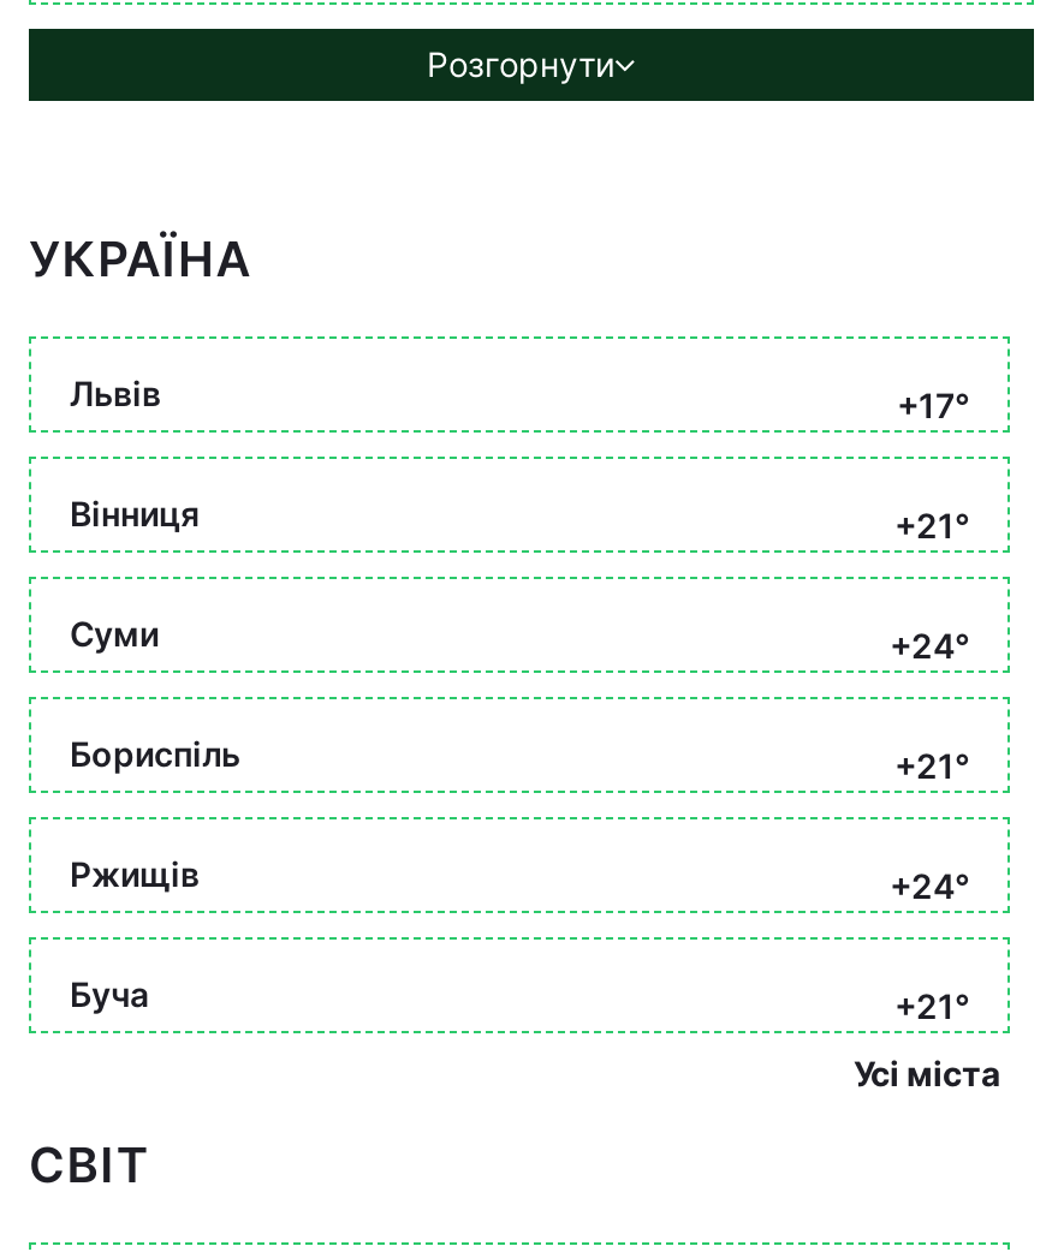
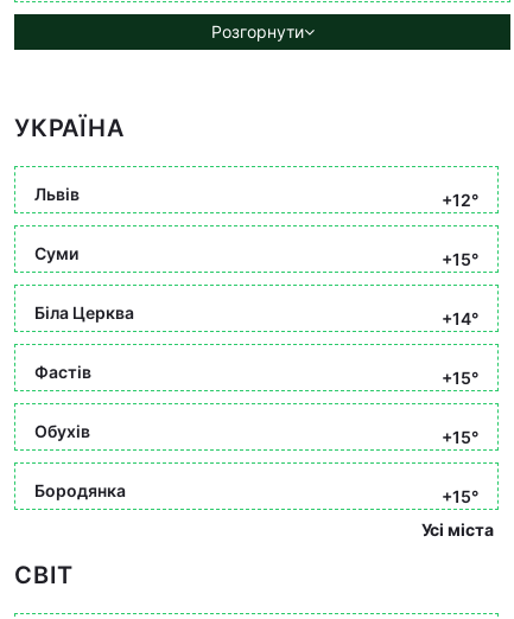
[70,384,969,545] +17° | Вінниця | +21° -> [442,190,478,210] +12°
[70,625,969,1026] +24° | Бориспіль | +21° | Ржищів | +24° | Буча | +21° -> [34,249,478,506] +15° | Біла Церква | +14° | Фастів | +15° | Обухів | +15° | Бородянка | +15°
moved [70,612,159,652] -> [34,243,78,263]: Суми

